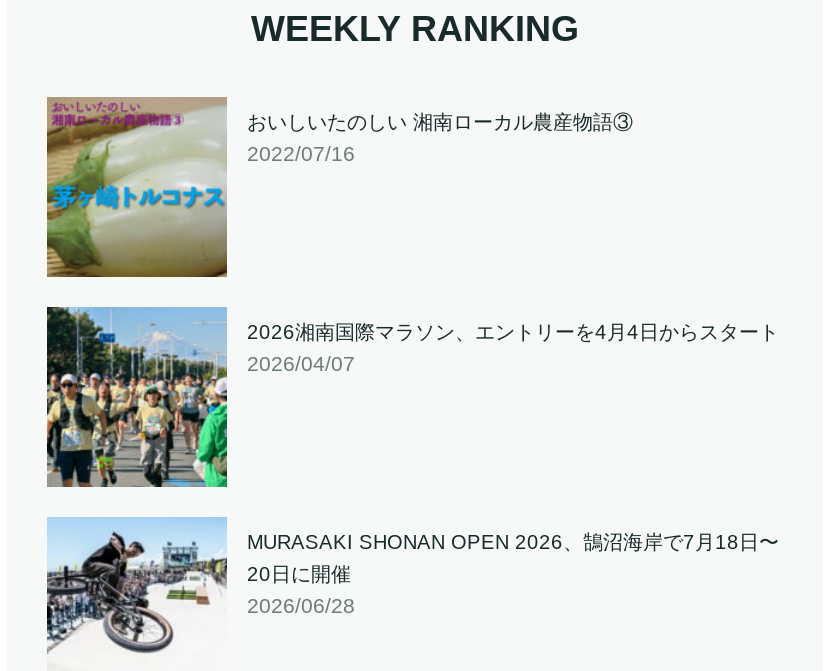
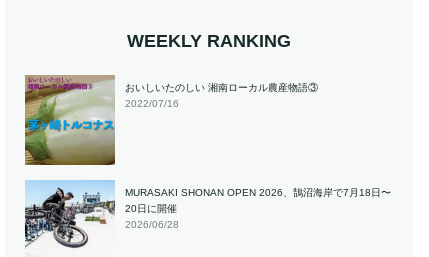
[45,305,779,489] [image] | 2026湘南国際マラソン、エントリーを4月4日からスタート | 2026/04/07 -> none

